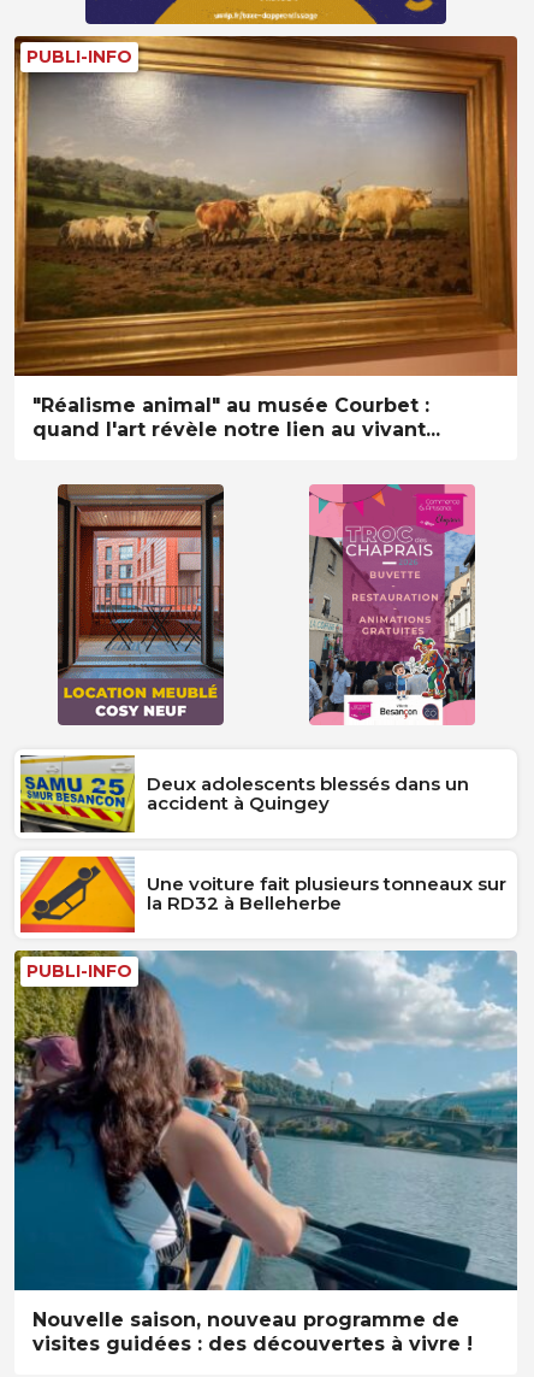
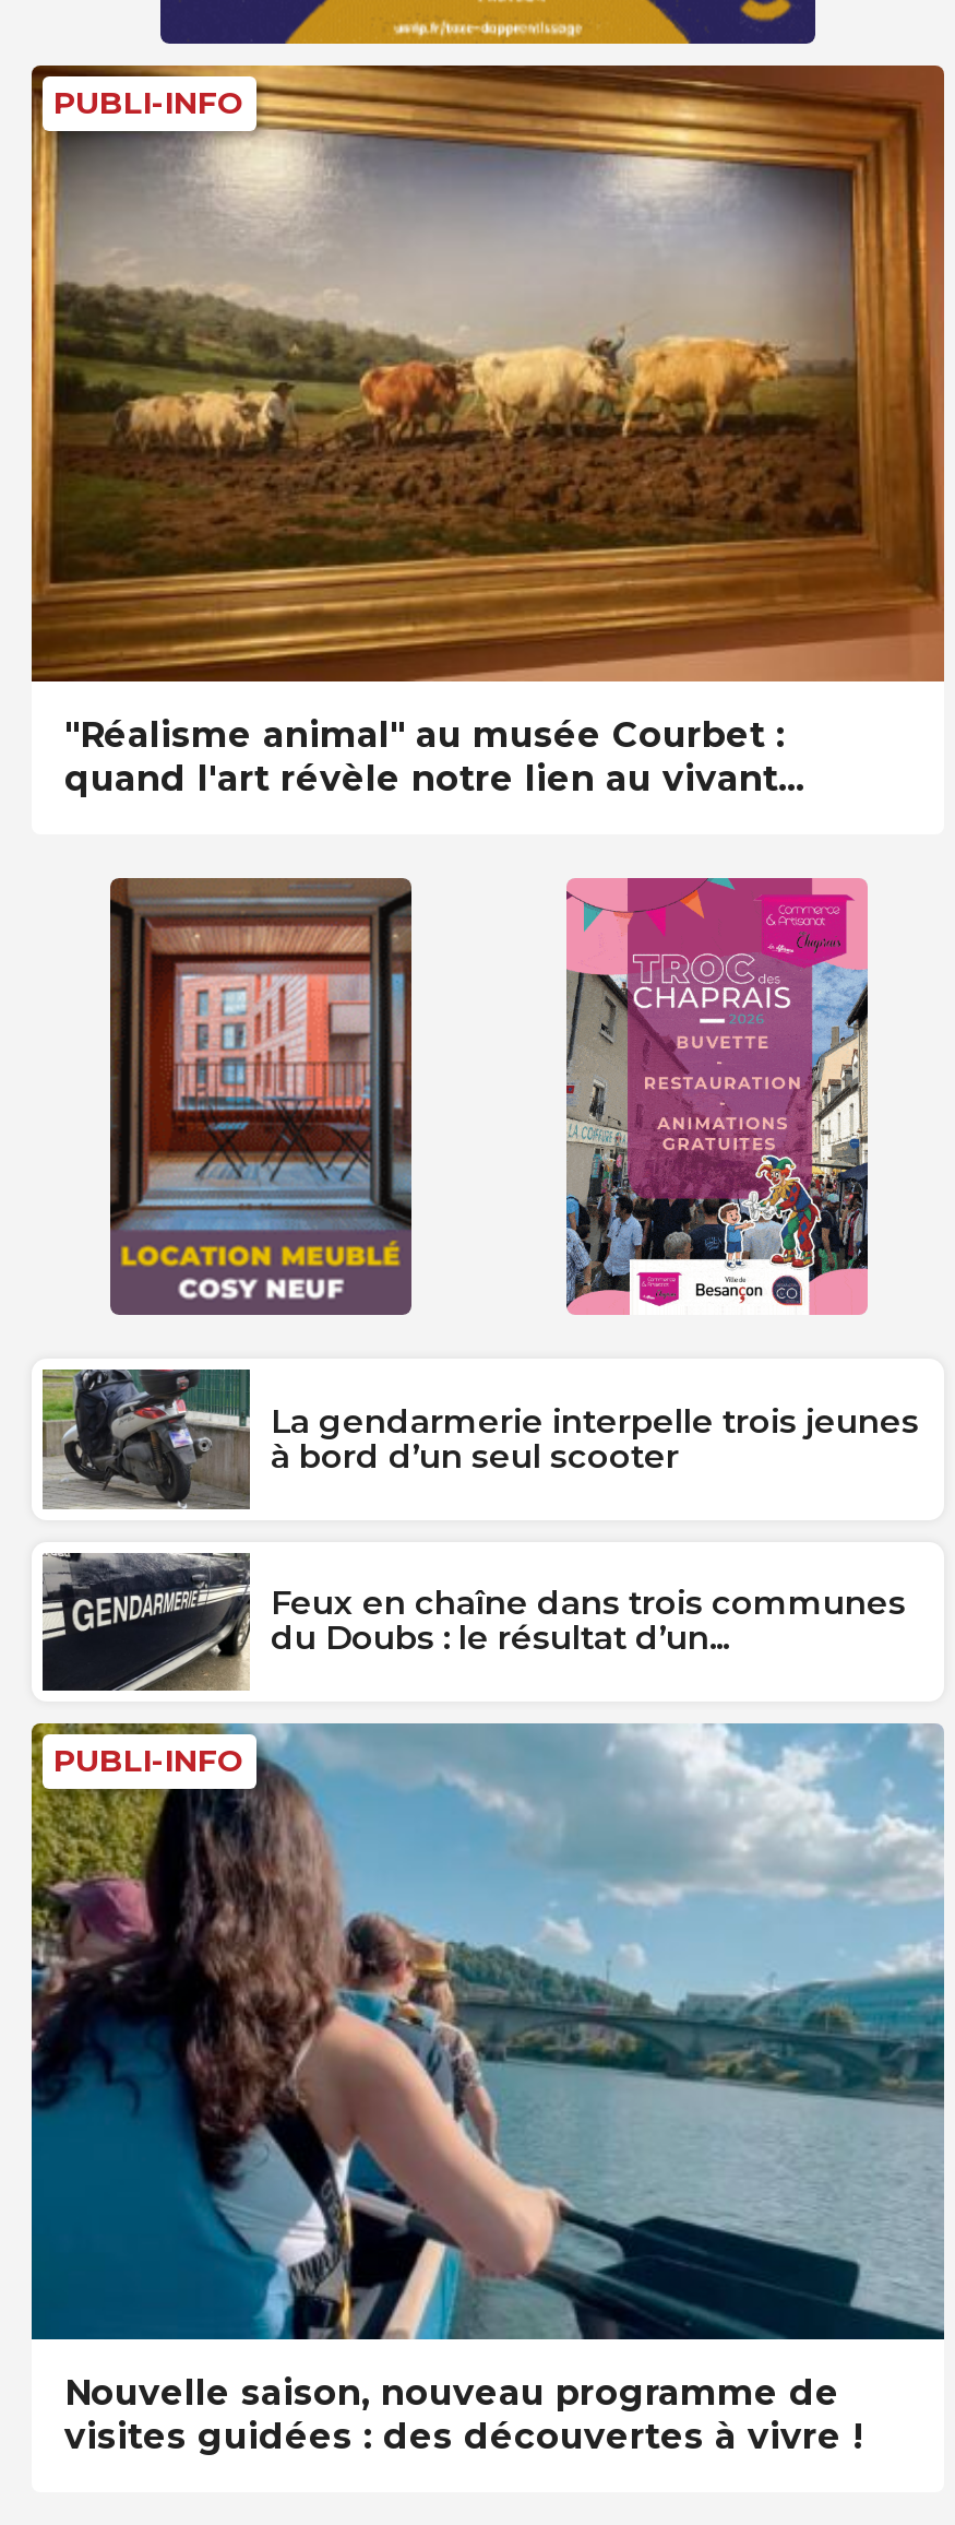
[19,754,468,832] [image] | Deux adolescents blessés dans un | accident à Quingey -> [40,1367,919,1512] [image] | La gendarmerie interpelle trois jeunes | à bord d’un seul scooter
[19,855,506,934] [image] | Une voiture fait plusieurs tonneaux sur | la RD32 à Belleherbe -> [40,1551,906,1693] [image] | Feux en chaîne dans trois communes | du Doubs : le résultat d’un...

